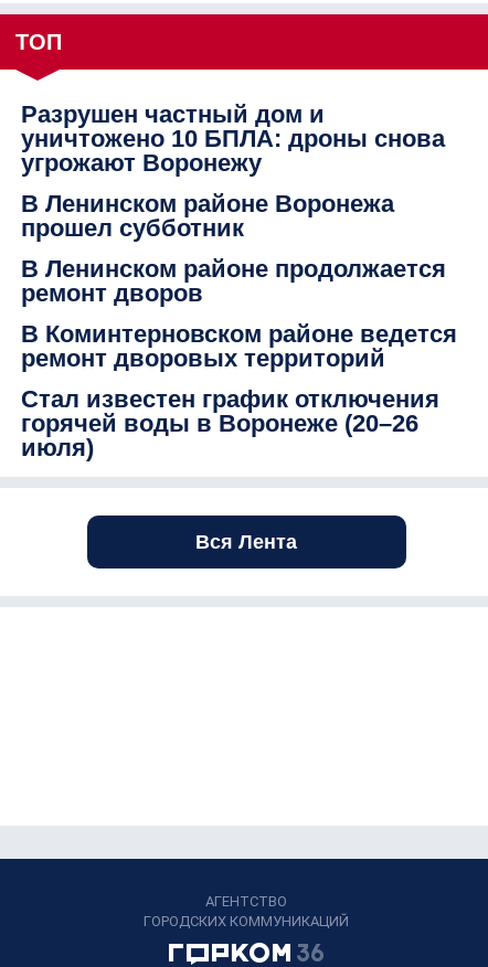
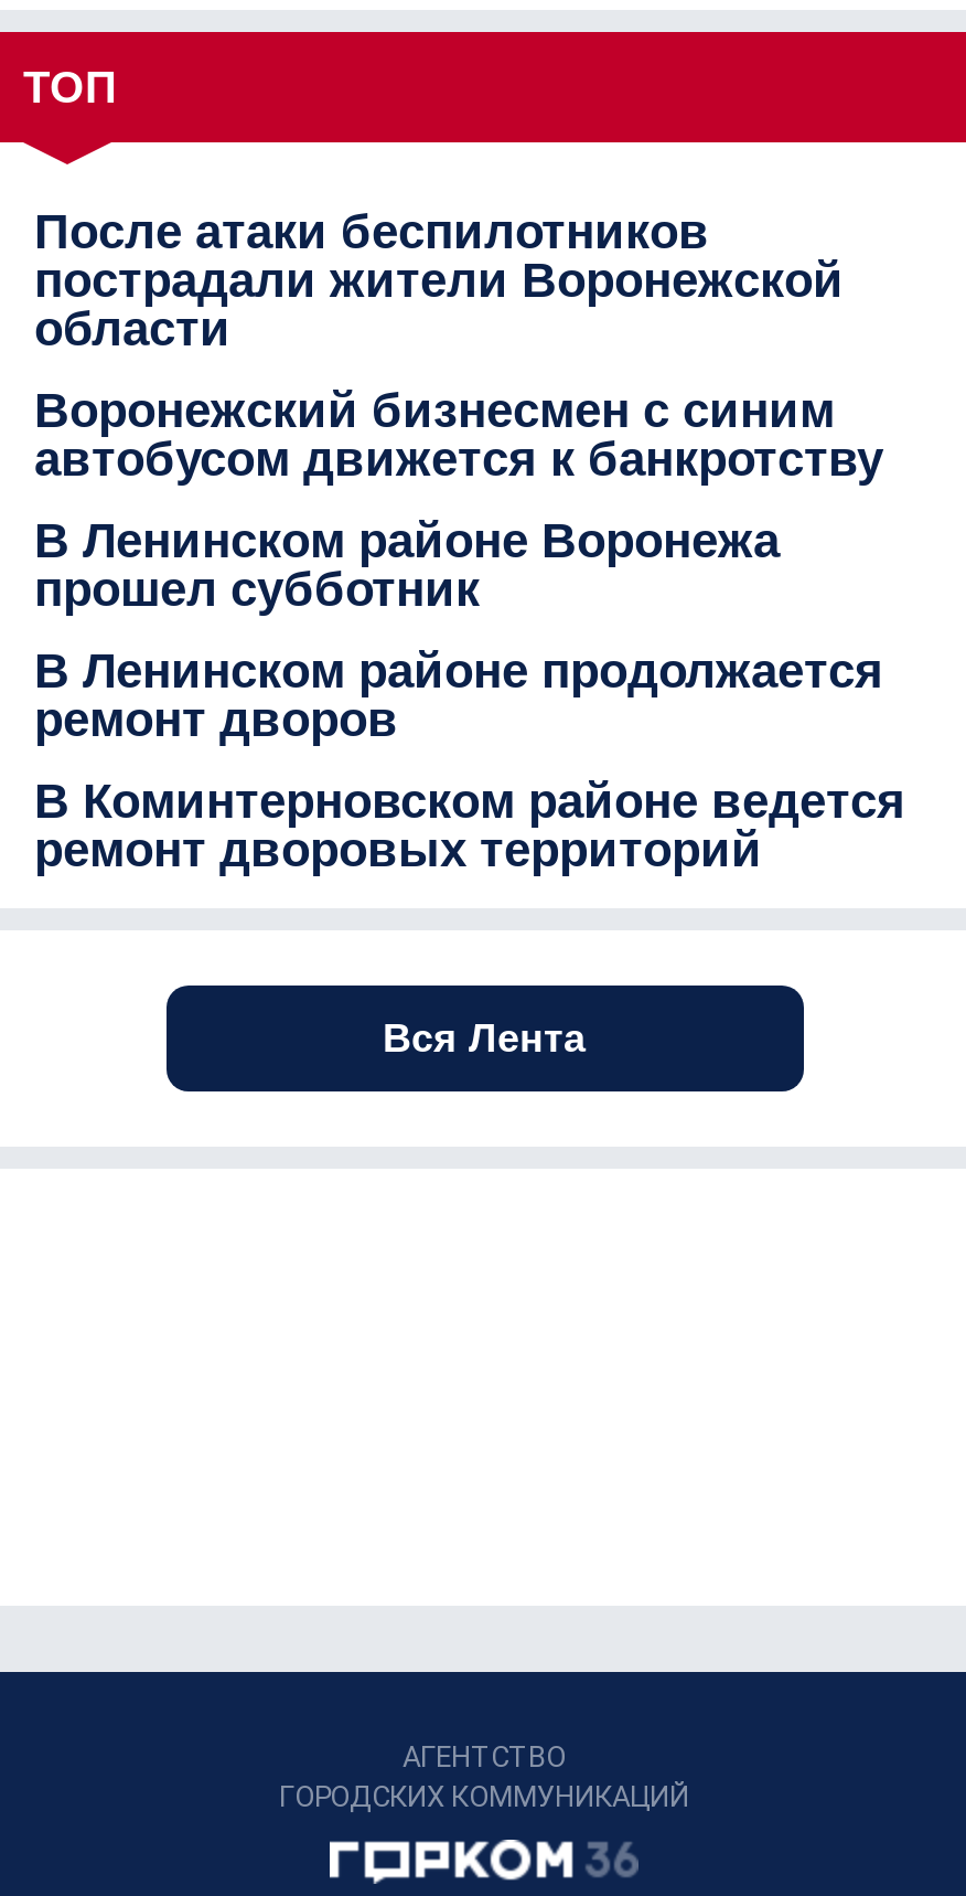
[21,101,445,177] Разрушен частный дом и | уничтожено 10 БПЛА: дроны снова | угрожают Воронежу -> [34,204,883,487] После атаки беспилотников | пострадали жители Воронежской | области | Воронежский бизнесмен с синим | автобусом движется к банкротству
moved [21,190,457,372] -> [34,513,905,878]: В Ленинском районе Воронежа | прошел субботник | В Ленинском районе продолжается | ремонт дворов | В Коминтерновском районе ведется | ремонт дворовых территорий
[21,385,439,462] Стал известен график отключения | горячей воды в Воронеже (20–26 | июля) -> none

